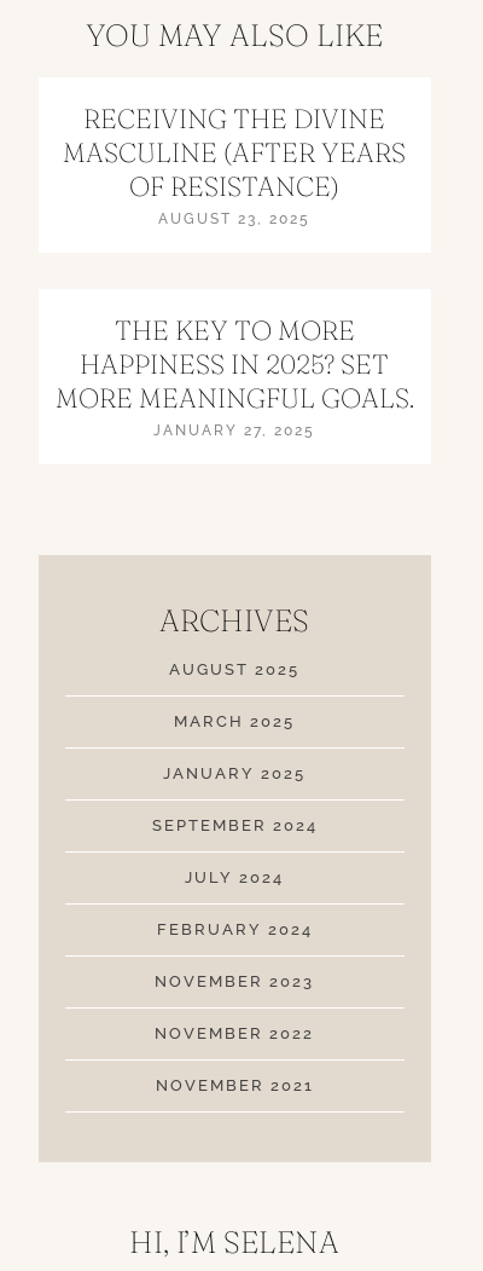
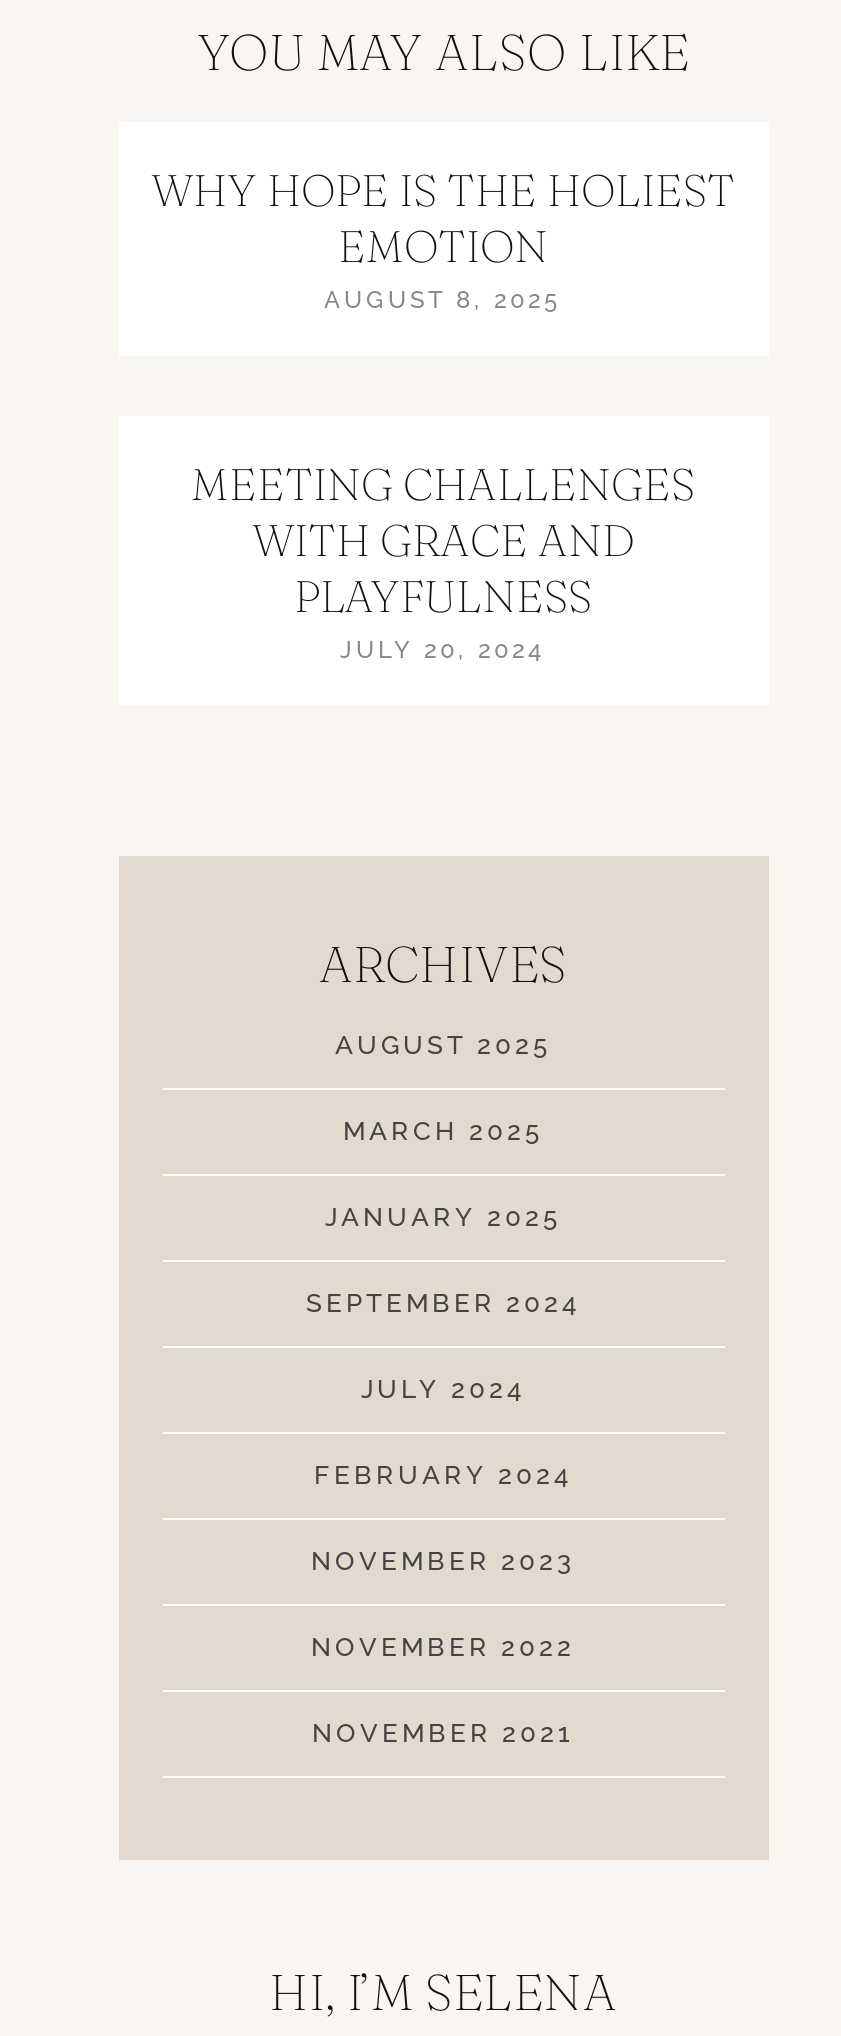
[63,101,406,227] RECEIVING THE DIVINE | MASCULINE (AFTER YEARS | OF RESISTANCE) | AUGUST 23, 2025 -> [151,162,735,314] WHY HOPE IS THE HOLIEST | EMOTION | AUGUST 8, 2025
[55,313,414,439] THE KEY TO MORE | HAPPINESS IN 2025? SET | MORE MEANINGFUL GOALS. | JANUARY 27, 2025 -> [191,456,695,664] MEETING CHALLENGES | WITH GRACE AND | PLAYFULNESS | JULY 20, 2024

